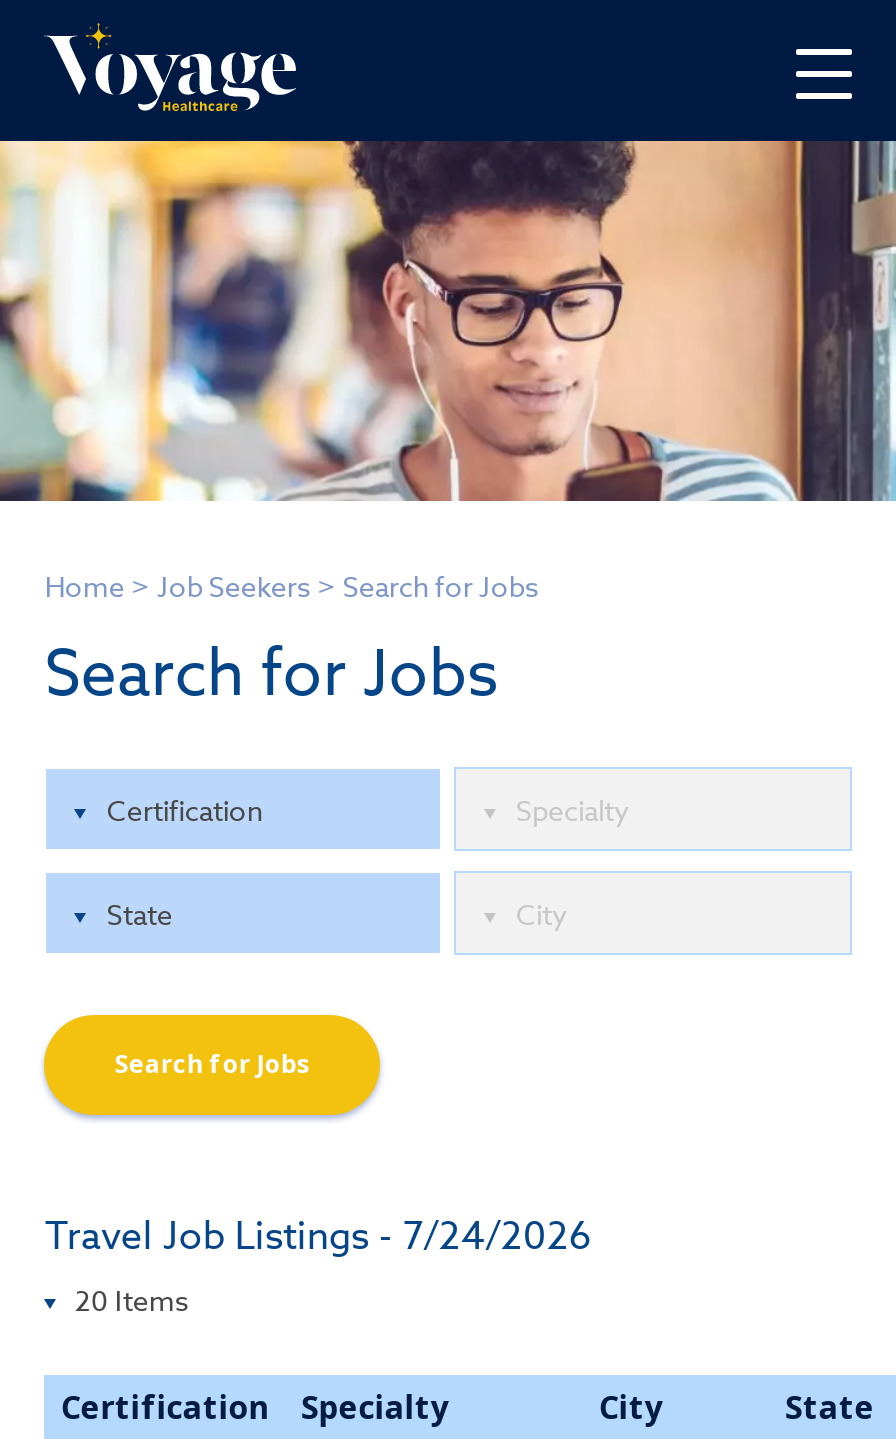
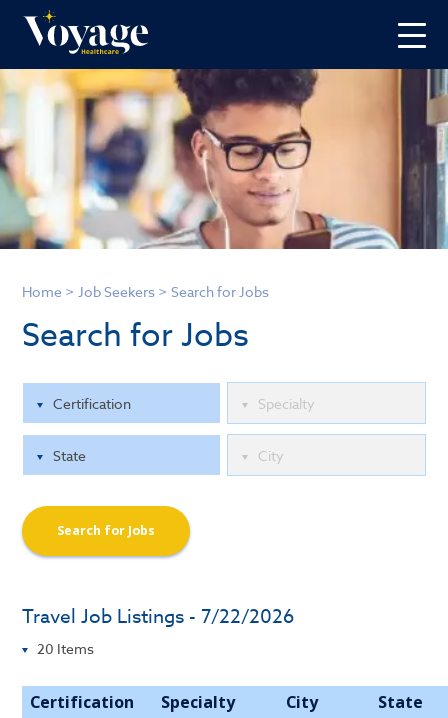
[45,1209,591,1261] Travel Job Listings - 7/24/2026 -> [22,603,294,629] Travel Job Listings - 7/22/2026

